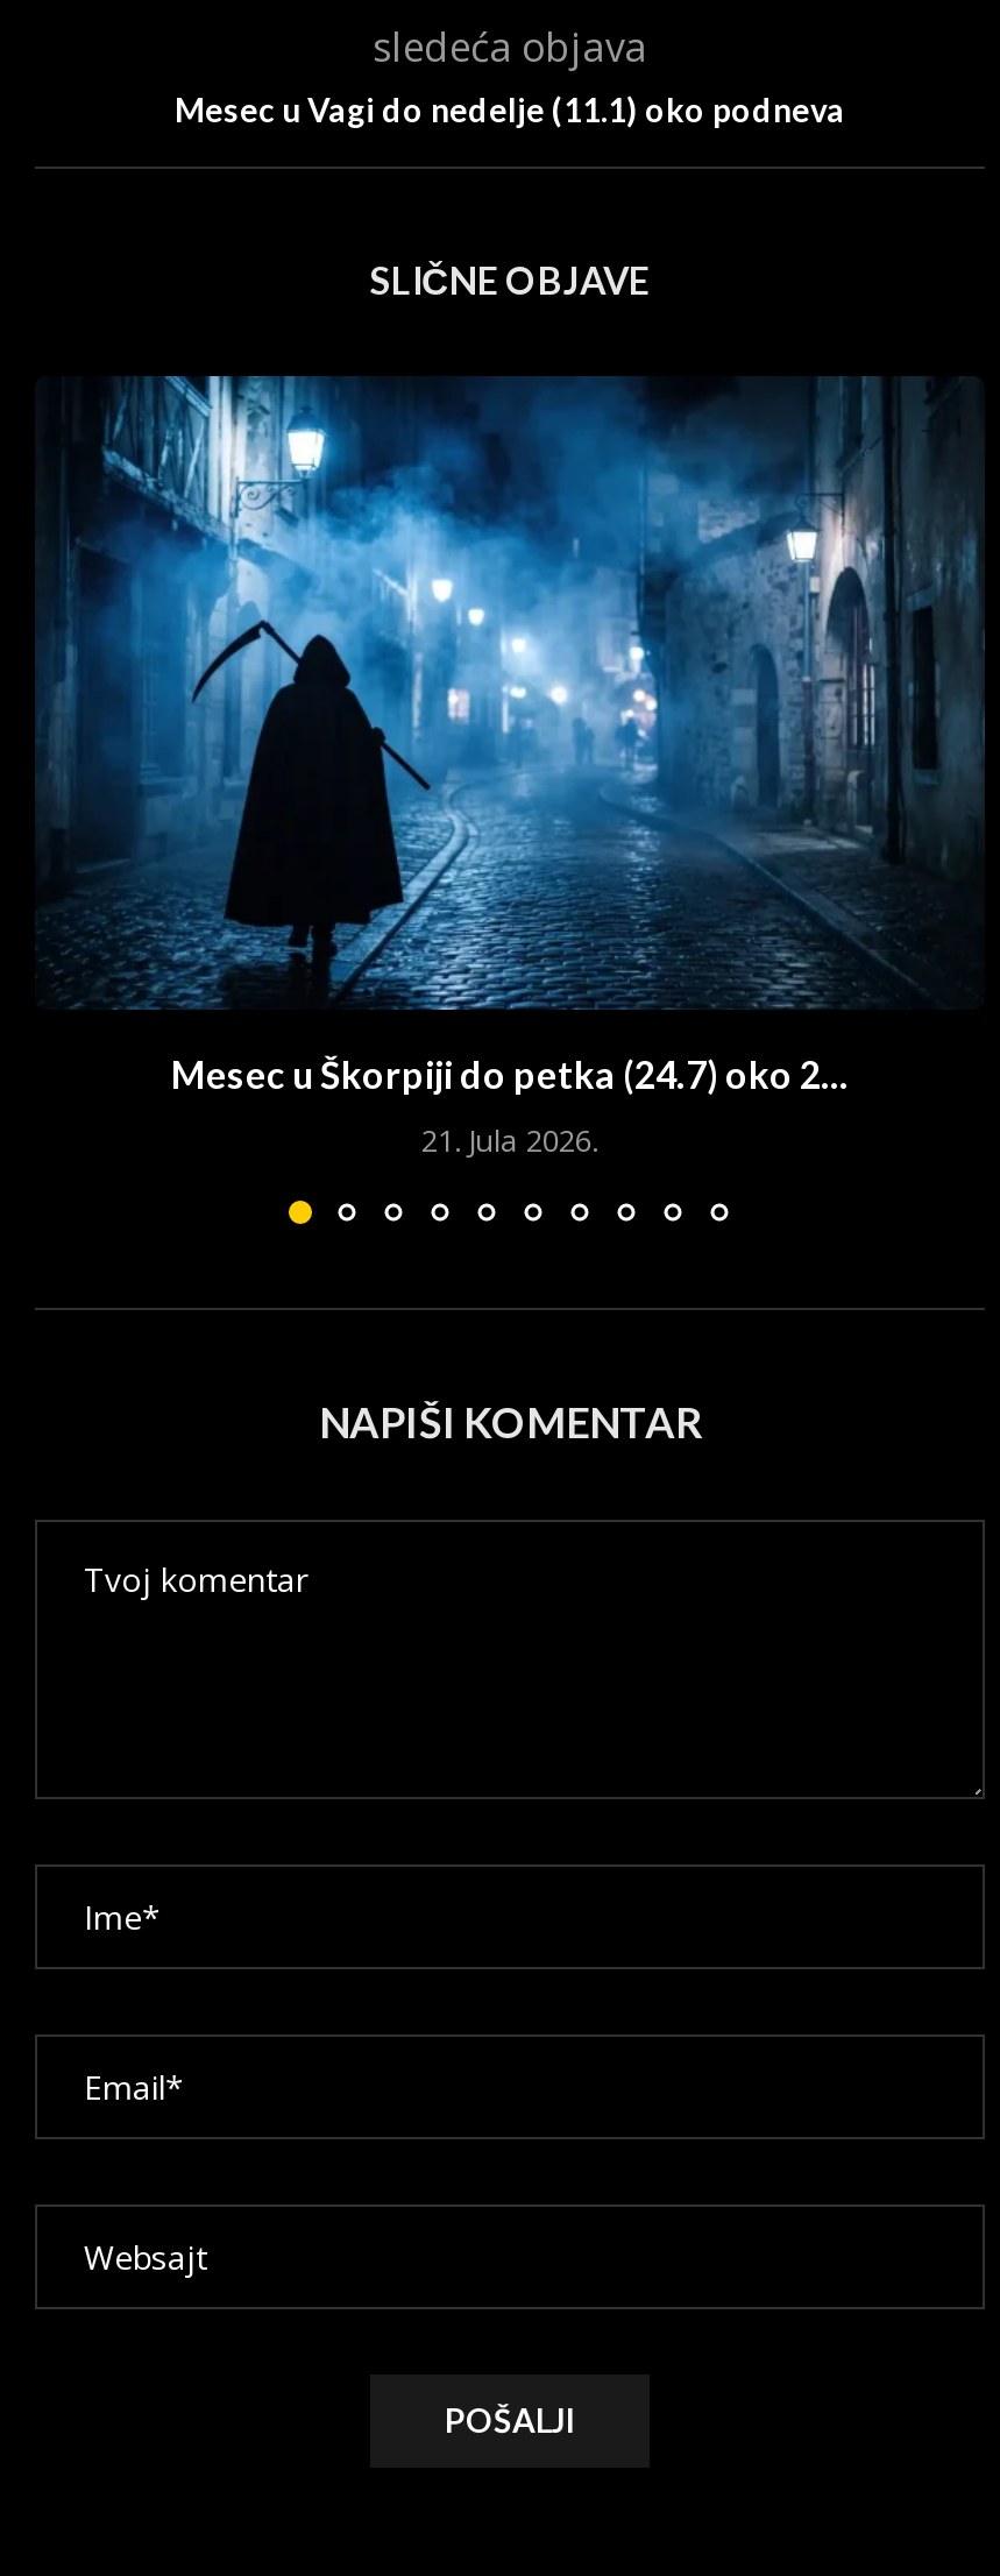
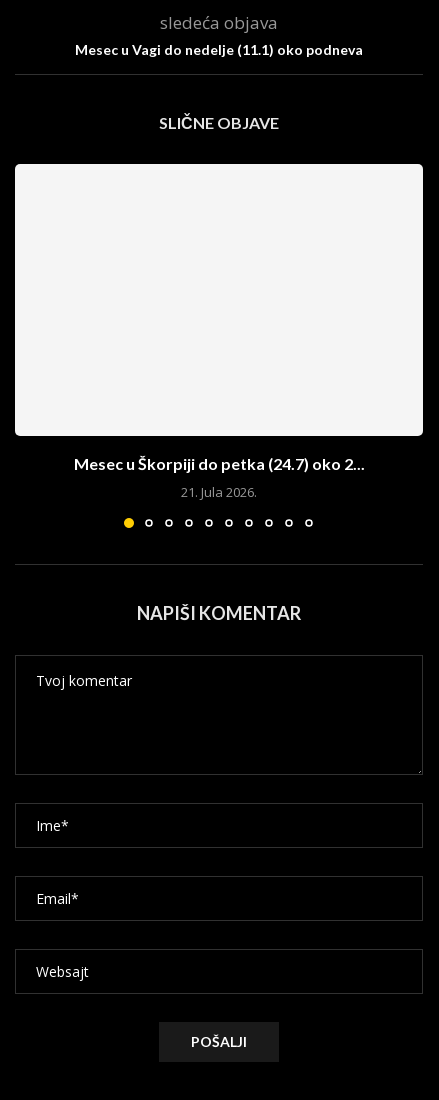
[35,374,985,1012] [image] -> none

